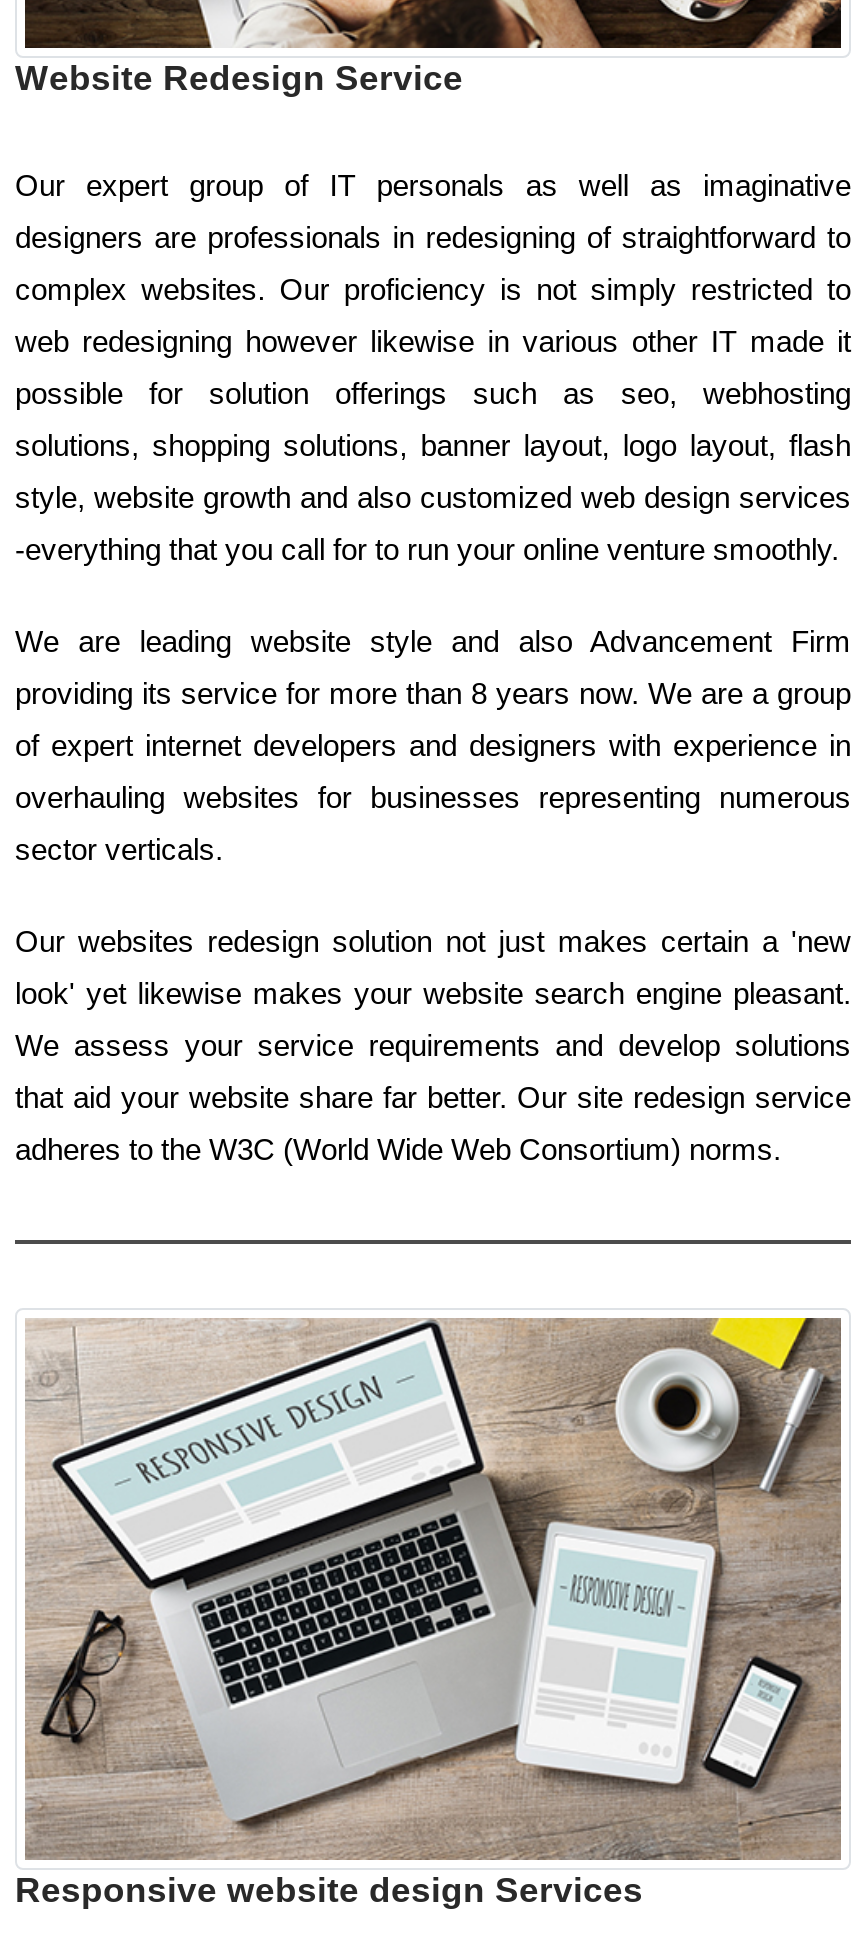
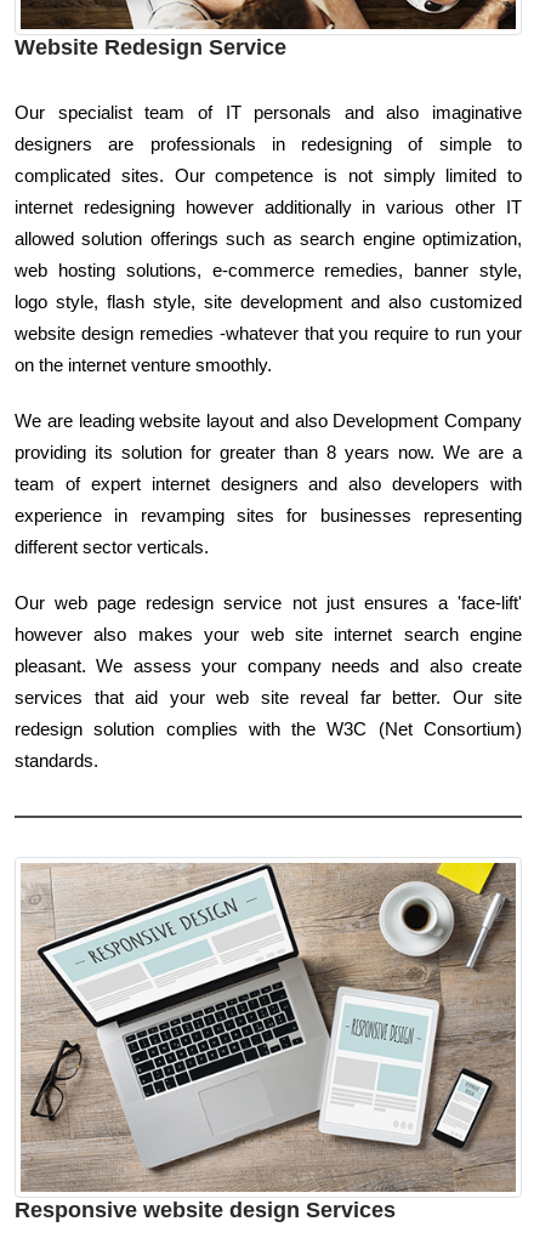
[15,168,851,1166] Our expert group of IT personals as well as imaginative | designers are professionals in redesigning of straightforward to | complex websites. Our proficiency is not simply restricted to | web redesigning however likewise in various other IT made it | possible for solution offerings such as seo, webhosting | solutions, shopping solutions, banner layout, logo layout, flash | style, website growth and also customized web design services | -everything that you call for to run your online venture smoothly. | We are leading website style and also Advancement Firm | providing its service for more than 8 years now. We are a group | of expert internet developers and designers with experience in | overhauling websites for businesses representing numerous | sector verticals. | Our websites redesign solution not just makes certain a 'new | look' yet likewise makes your website search engine pleasant. | We assess your service requirements and develop solutions | that aid your website share far better. Our site redesign service | adheres to the W3C (World Wide Web Consortium) norms. -> [15,102,522,771] Our specialist team of IT personals and also imaginative | designers are professionals in redesigning of simple to | complicated sites. Our competence is not simply limited to | internet redesigning however additionally in various other IT | allowed solution offerings such as search engine optimization, | web hosting solutions, e-commerce remedies, banner style, | logo style, flash style, site development and also customized | website design remedies -whatever that you require to run your | on the internet venture smoothly. | We are leading website layout and also Development Company | providing its solution for greater than 8 years now. We are a | team of expert internet designers and also developers with | experience in revamping sites for businesses representing | different sector verticals. | Our web page redesign service not just ensures a 'face-lift' | however also makes your web site internet search engine | pleasant. We assess your company needs and also create | services that aid your web site reveal far better. Our site | redesign solution complies with the W3C (Net Consortium) | standards.

